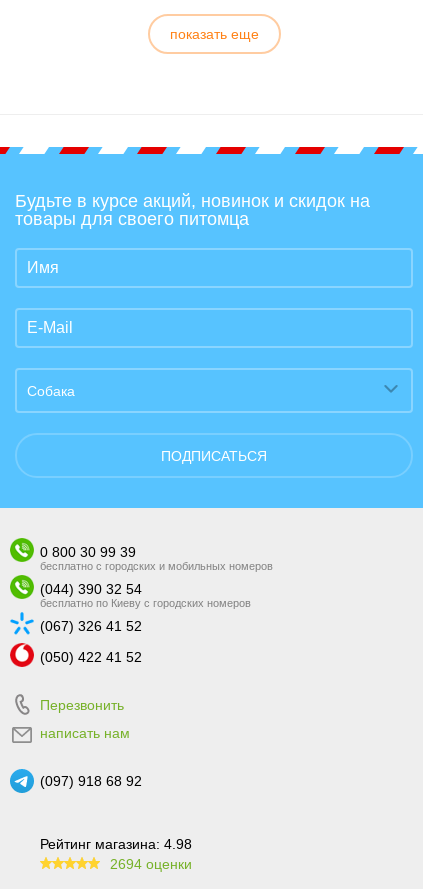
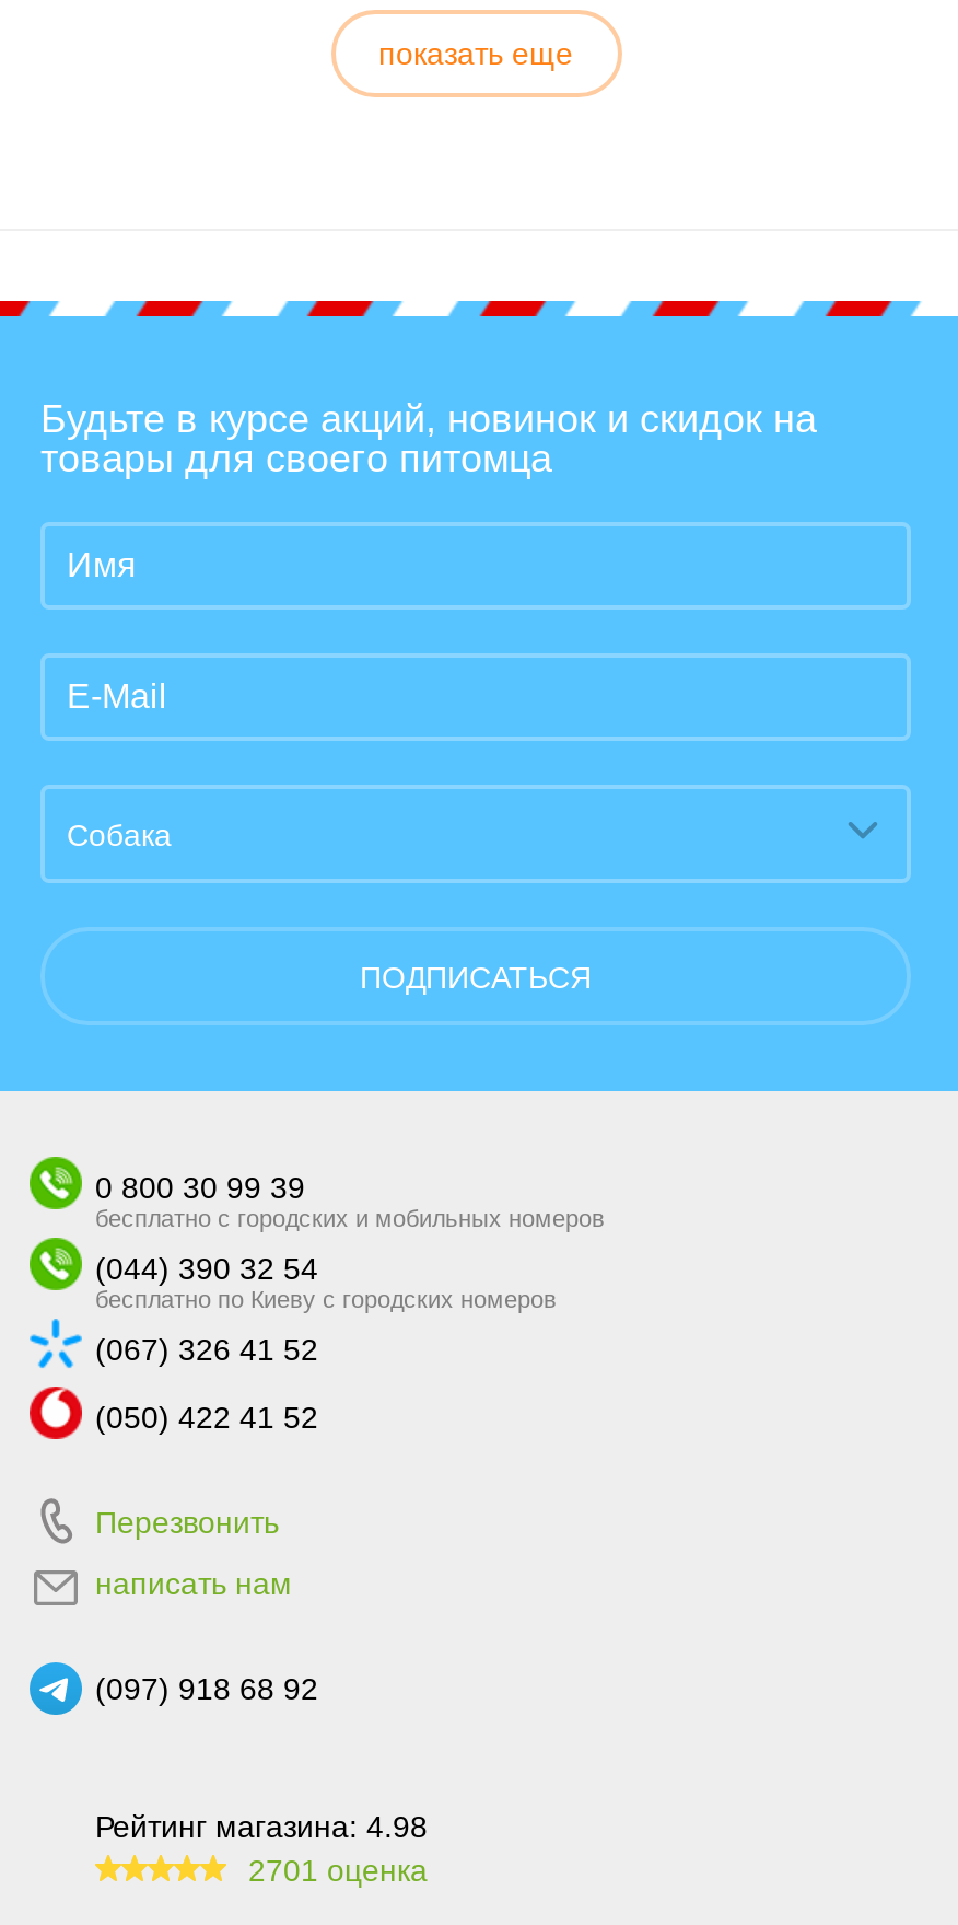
[110,856,192,872] 2694 оценки -> [248,1853,428,1888] 2701 оценка

